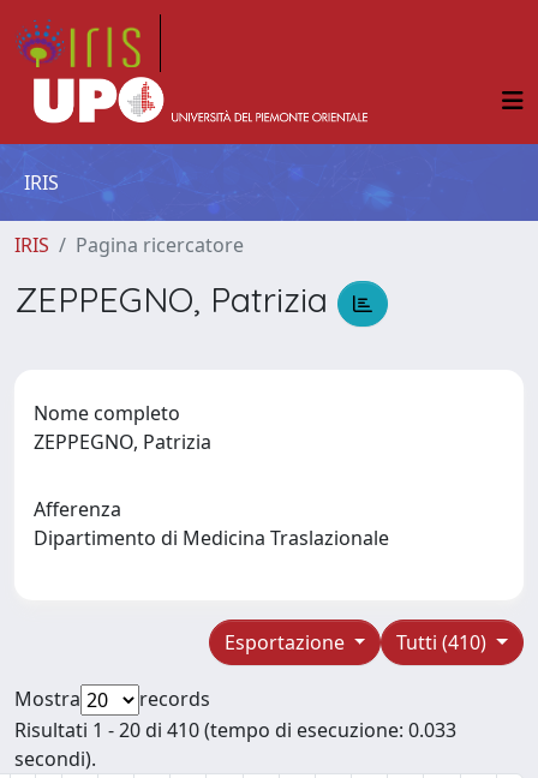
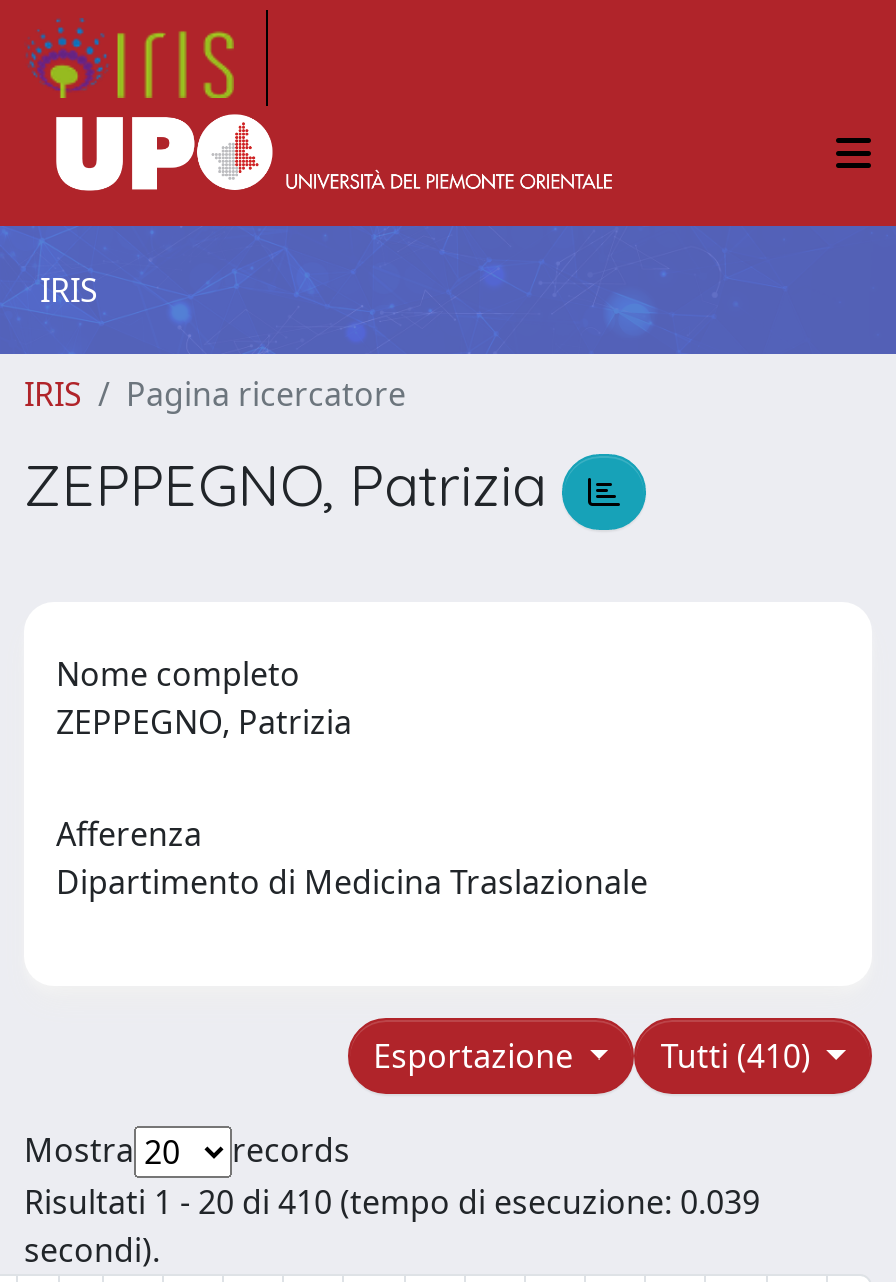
[14,717,456,743] Risultati 1 - 20 di 410 (tempo di esecuzione: 0.033 -> [24,1180,760,1224] Risultati 1 - 20 di 410 (tempo di esecuzione: 0.039

